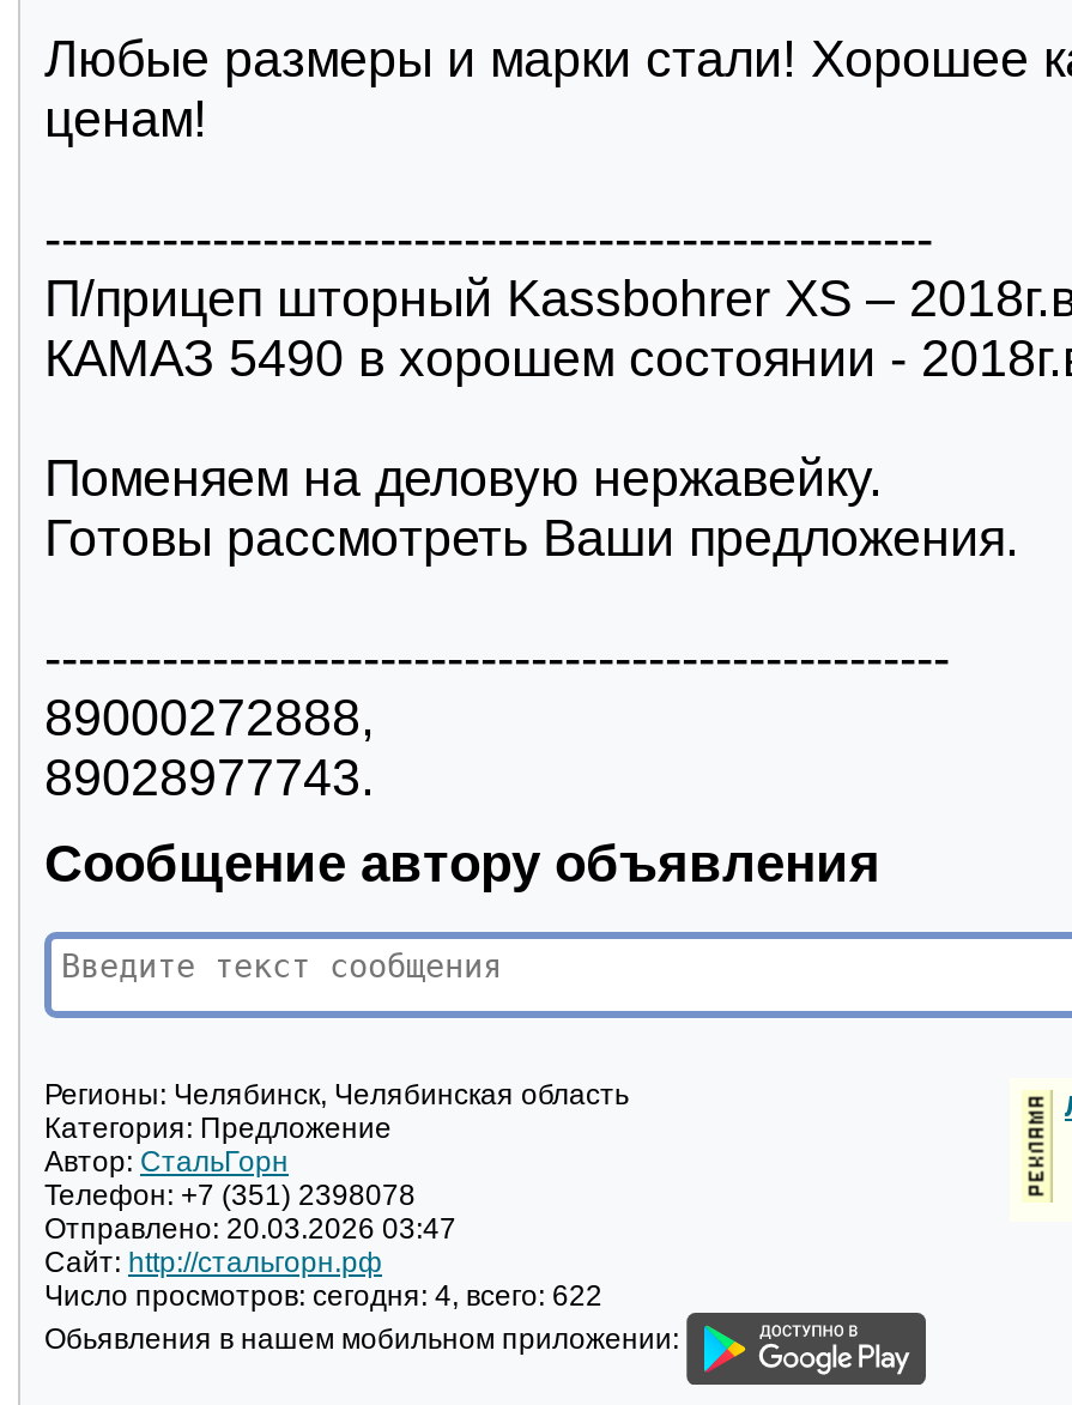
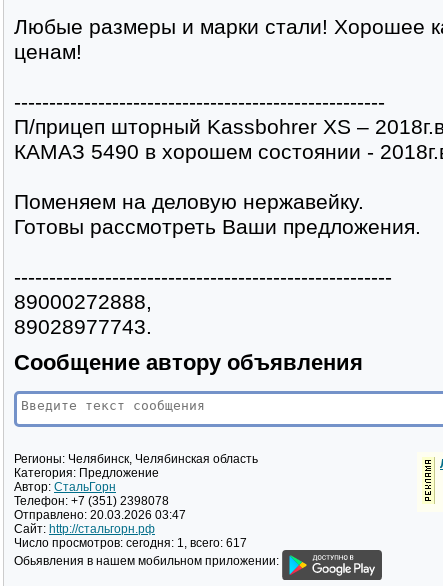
[44,1280,602,1314] Число просмотров: сегодня: 4, всего: 622 -> [14,536,247,550] Число просмотров: сегодня: 1, всего: 617

